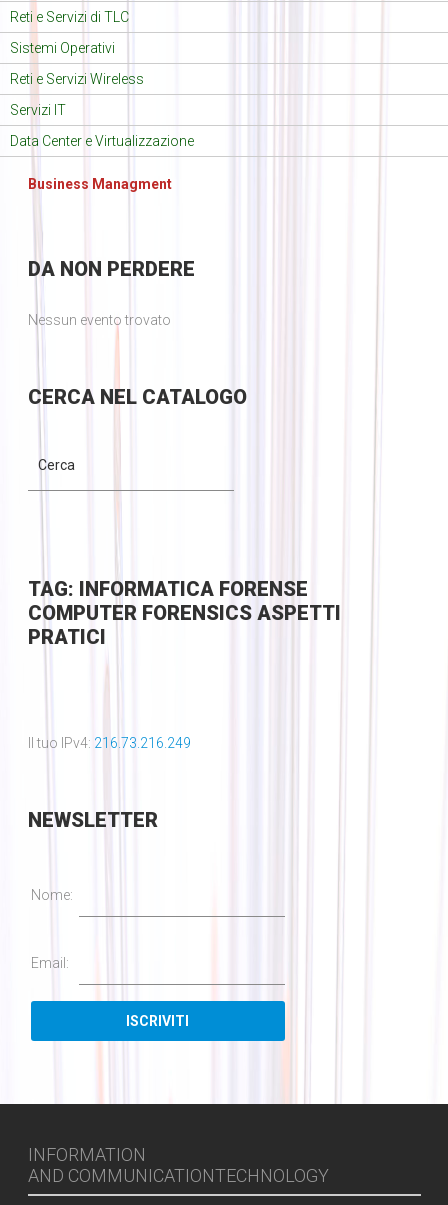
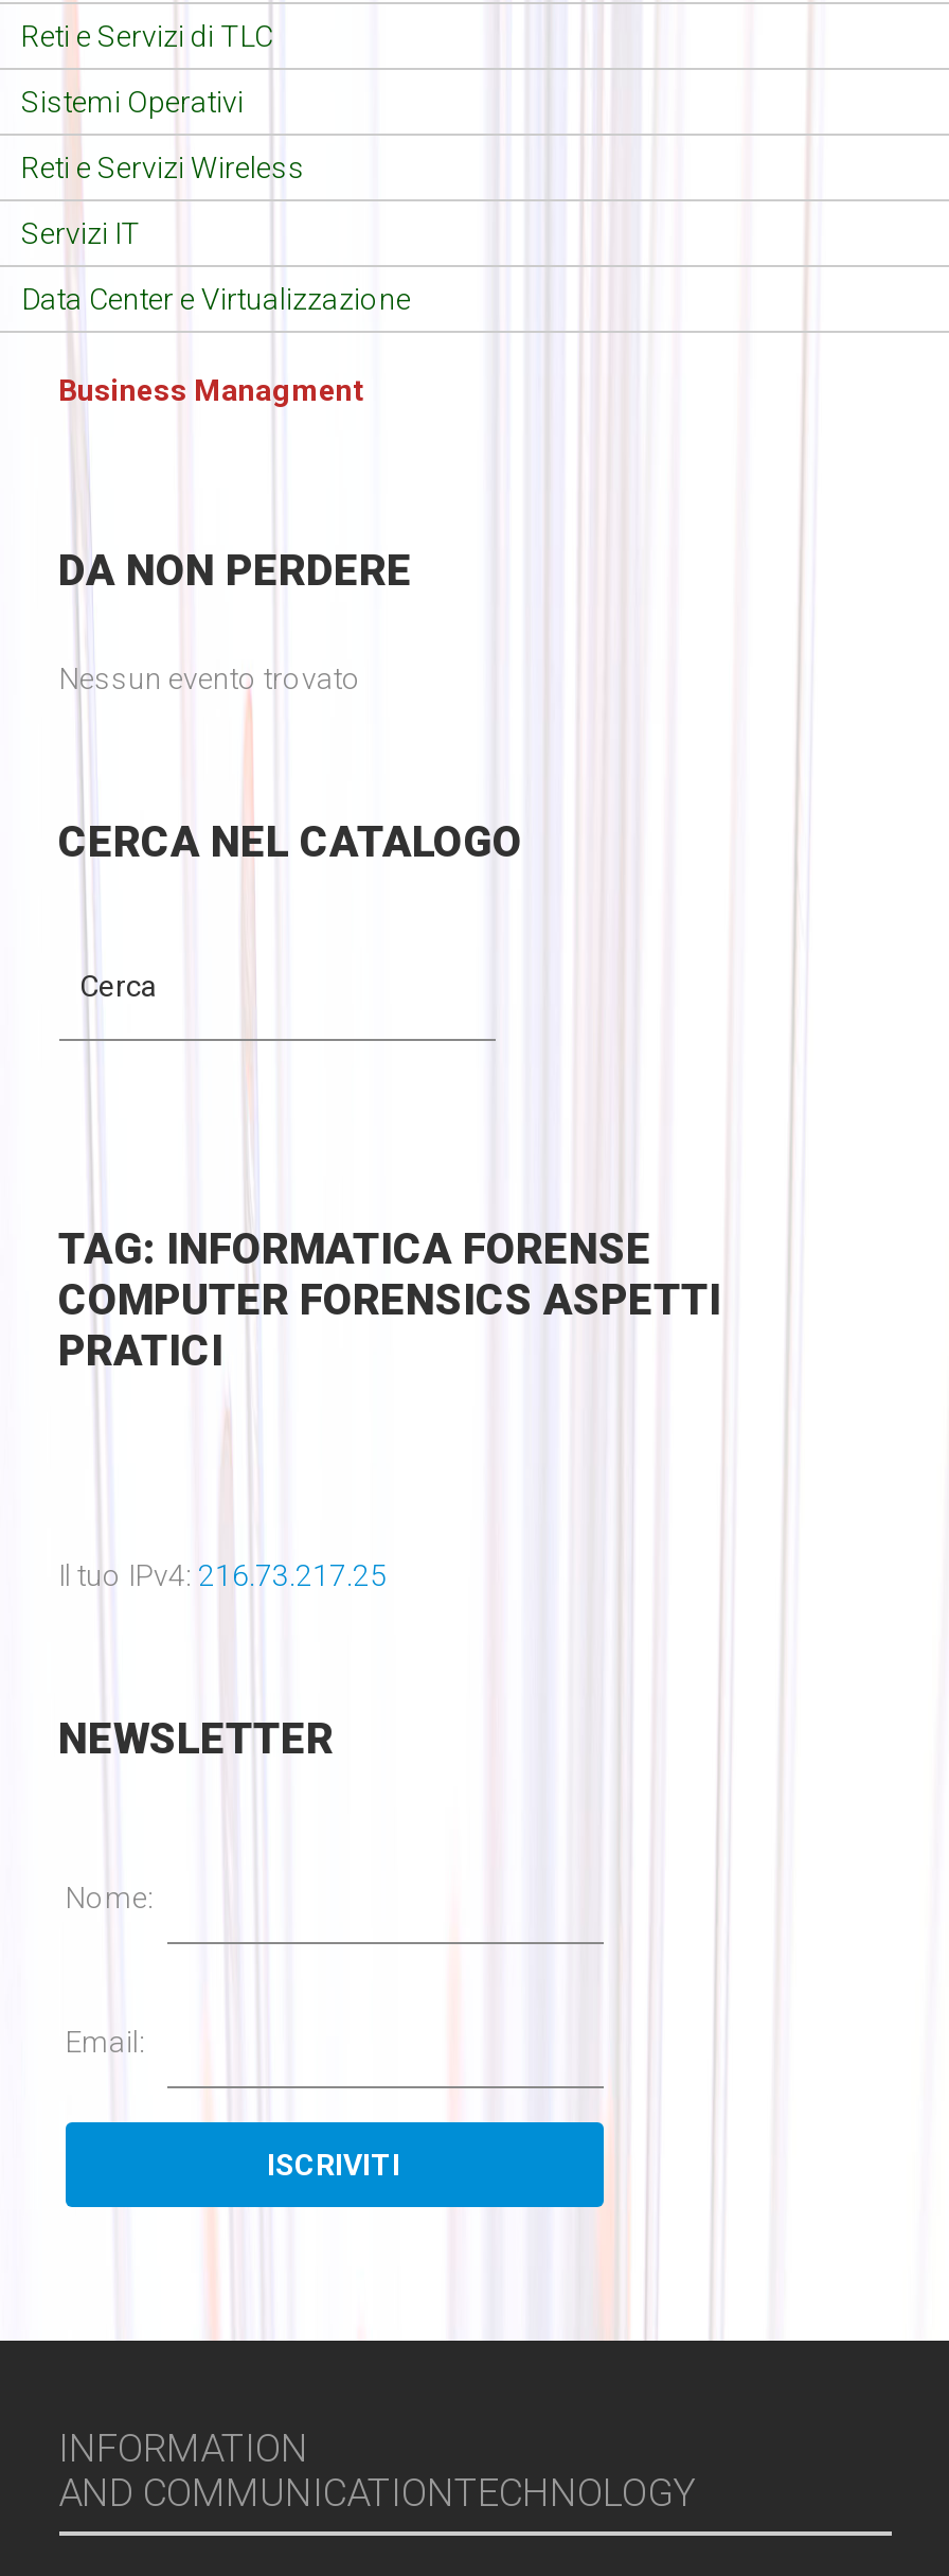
[27,735,190,751] Il tuo IPv4: 216.73.216.249 -> [58,1559,387,1593] Il tuo IPv4: 216.73.217.25

